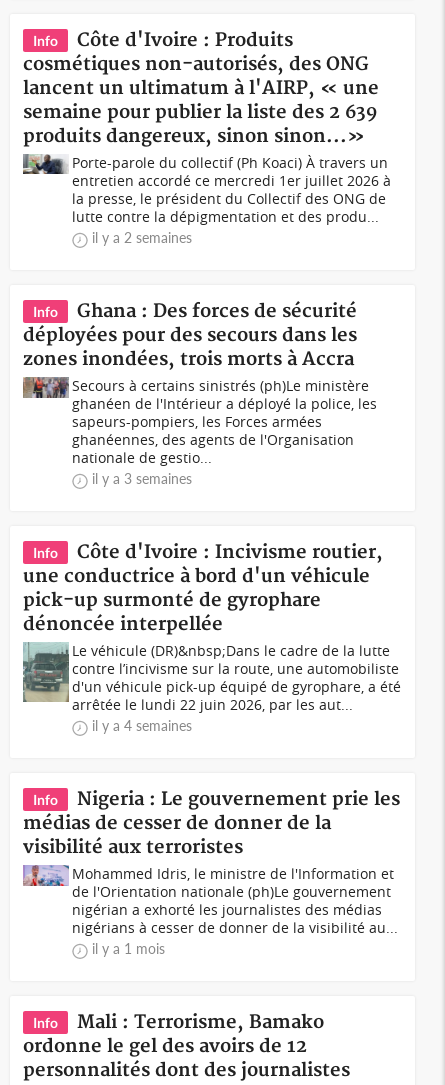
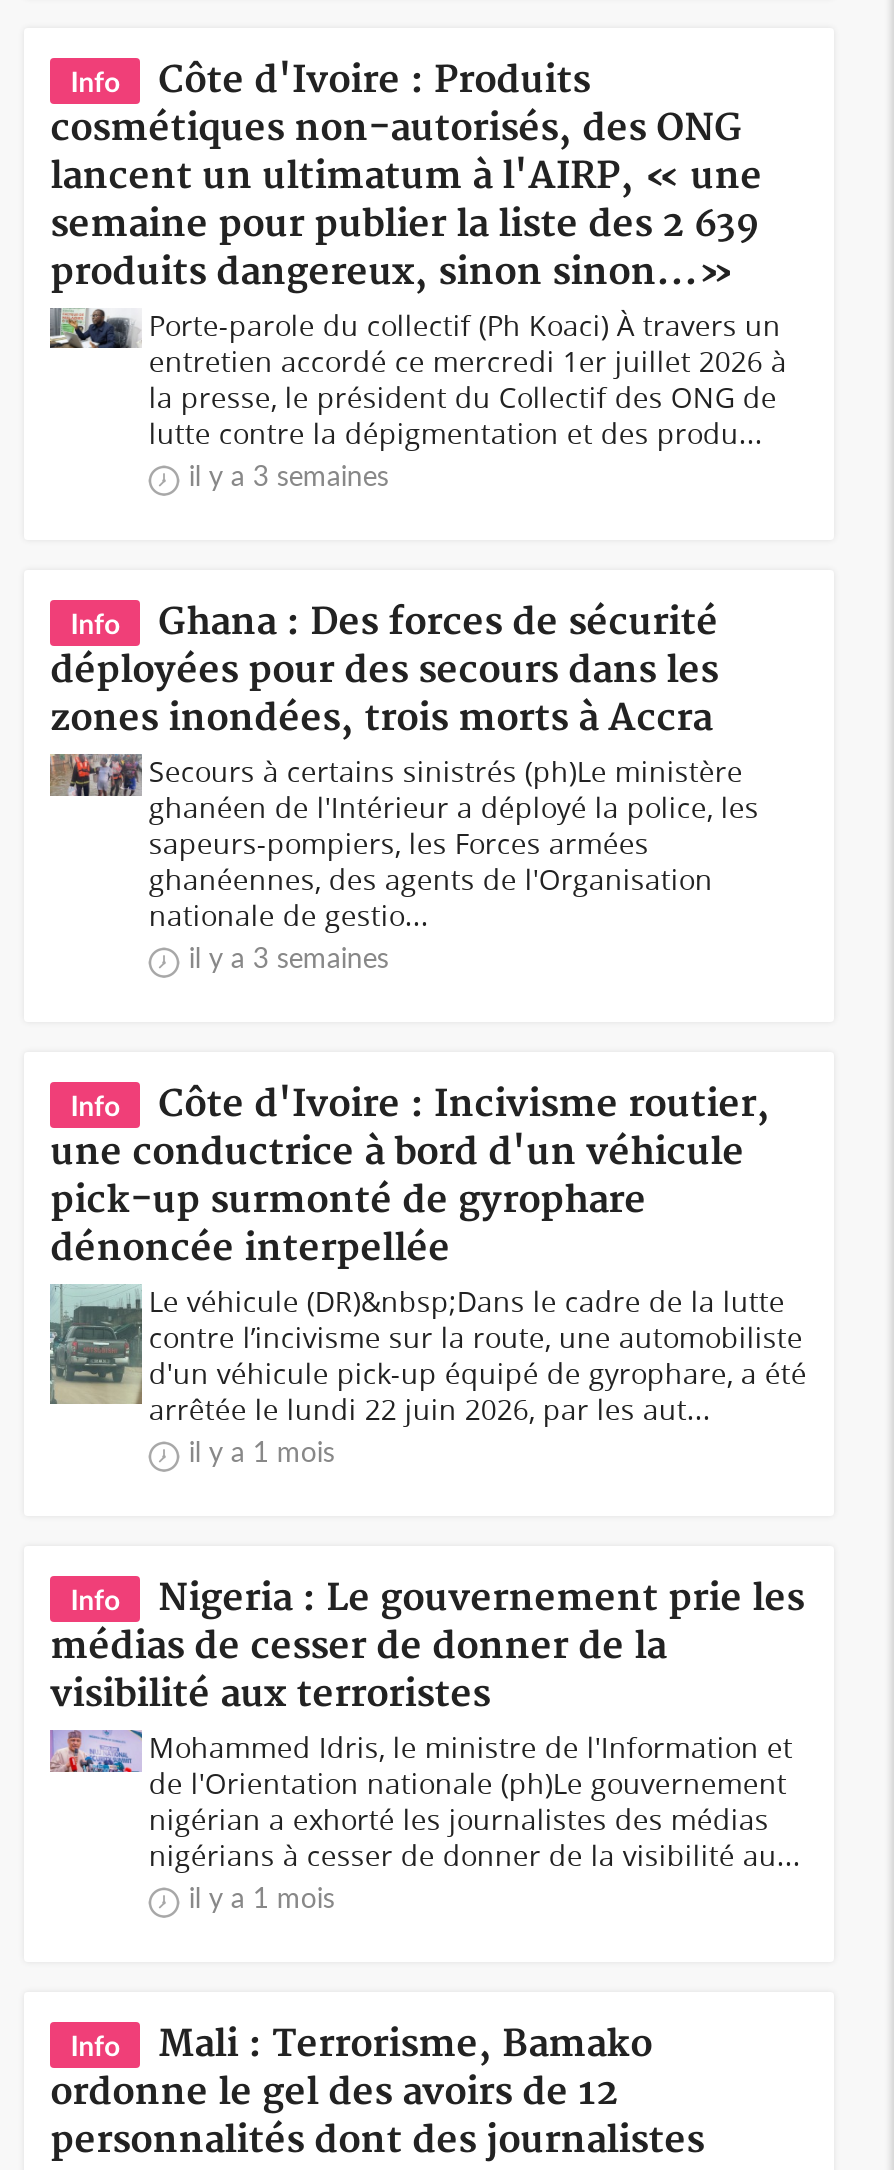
[92,229,192,246] il y a 2 semaines -> [189,458,389,492] il y a 3 semaines
[92,717,192,734] il y a 4 semaines -> [189,1434,335,1468] il y a 1 mois

